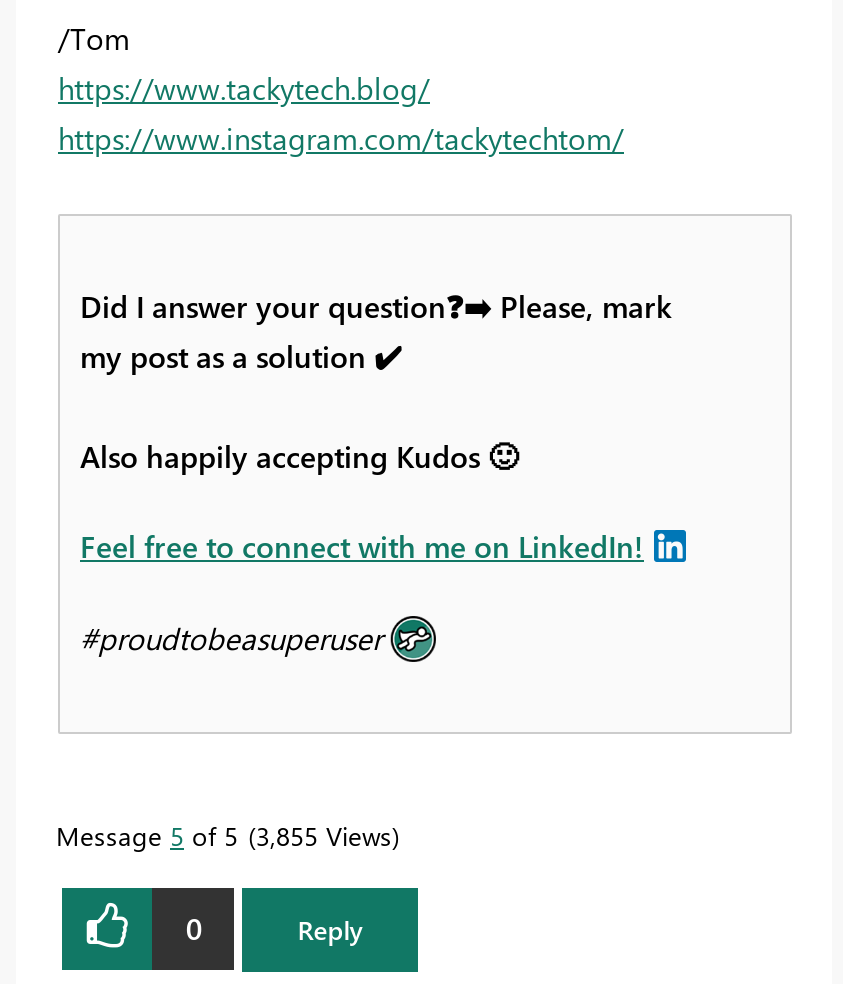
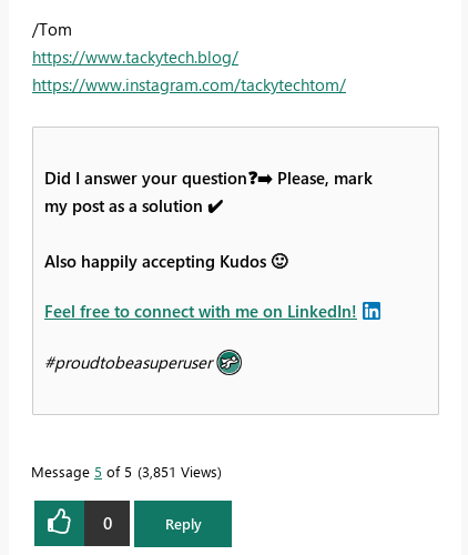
[56,817,392,851] Message 5 of 5 3,855 Views -> [31,461,217,480] Message 5 of 5 3,851 Views

